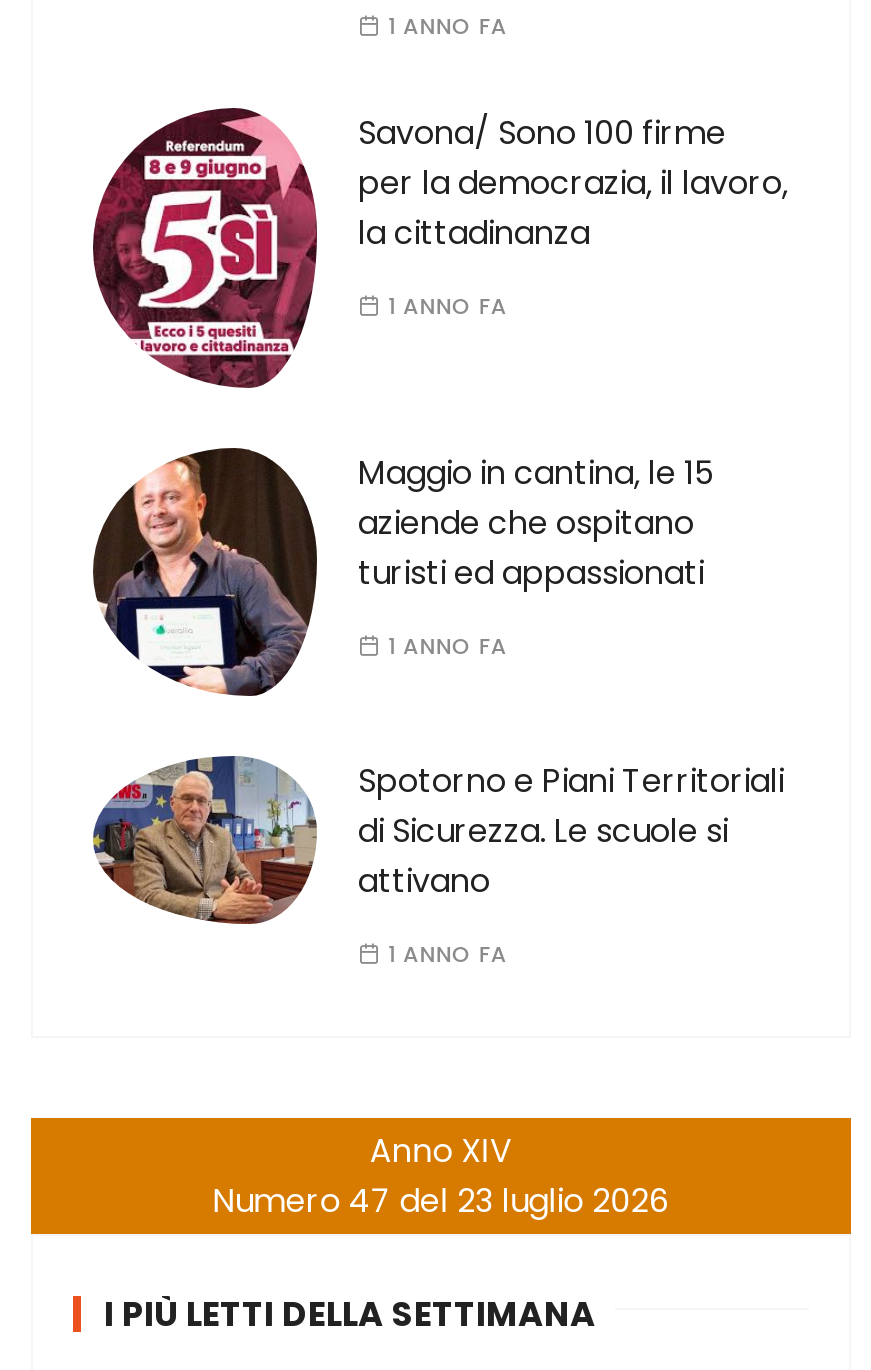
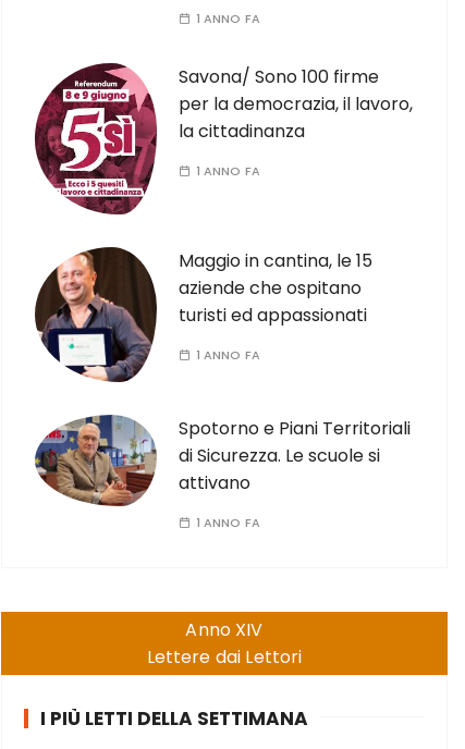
[213,1179,669,1225] Numero 47 del 23 luglio 2026 -> [147,645,302,670] Lettere dai Lettori

